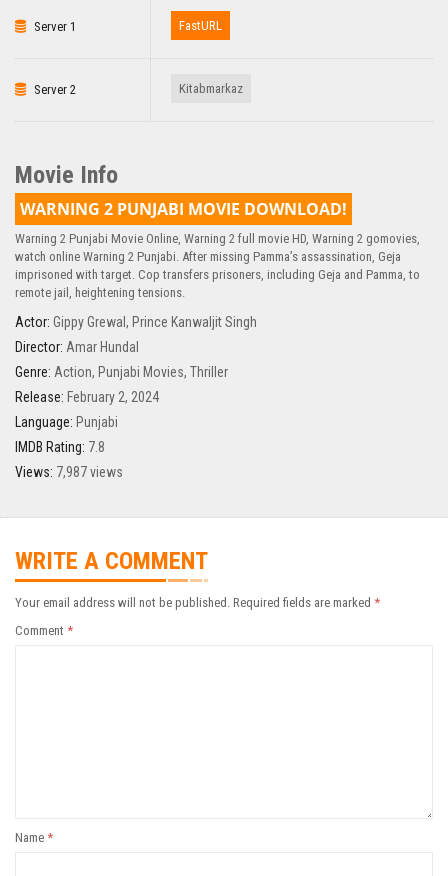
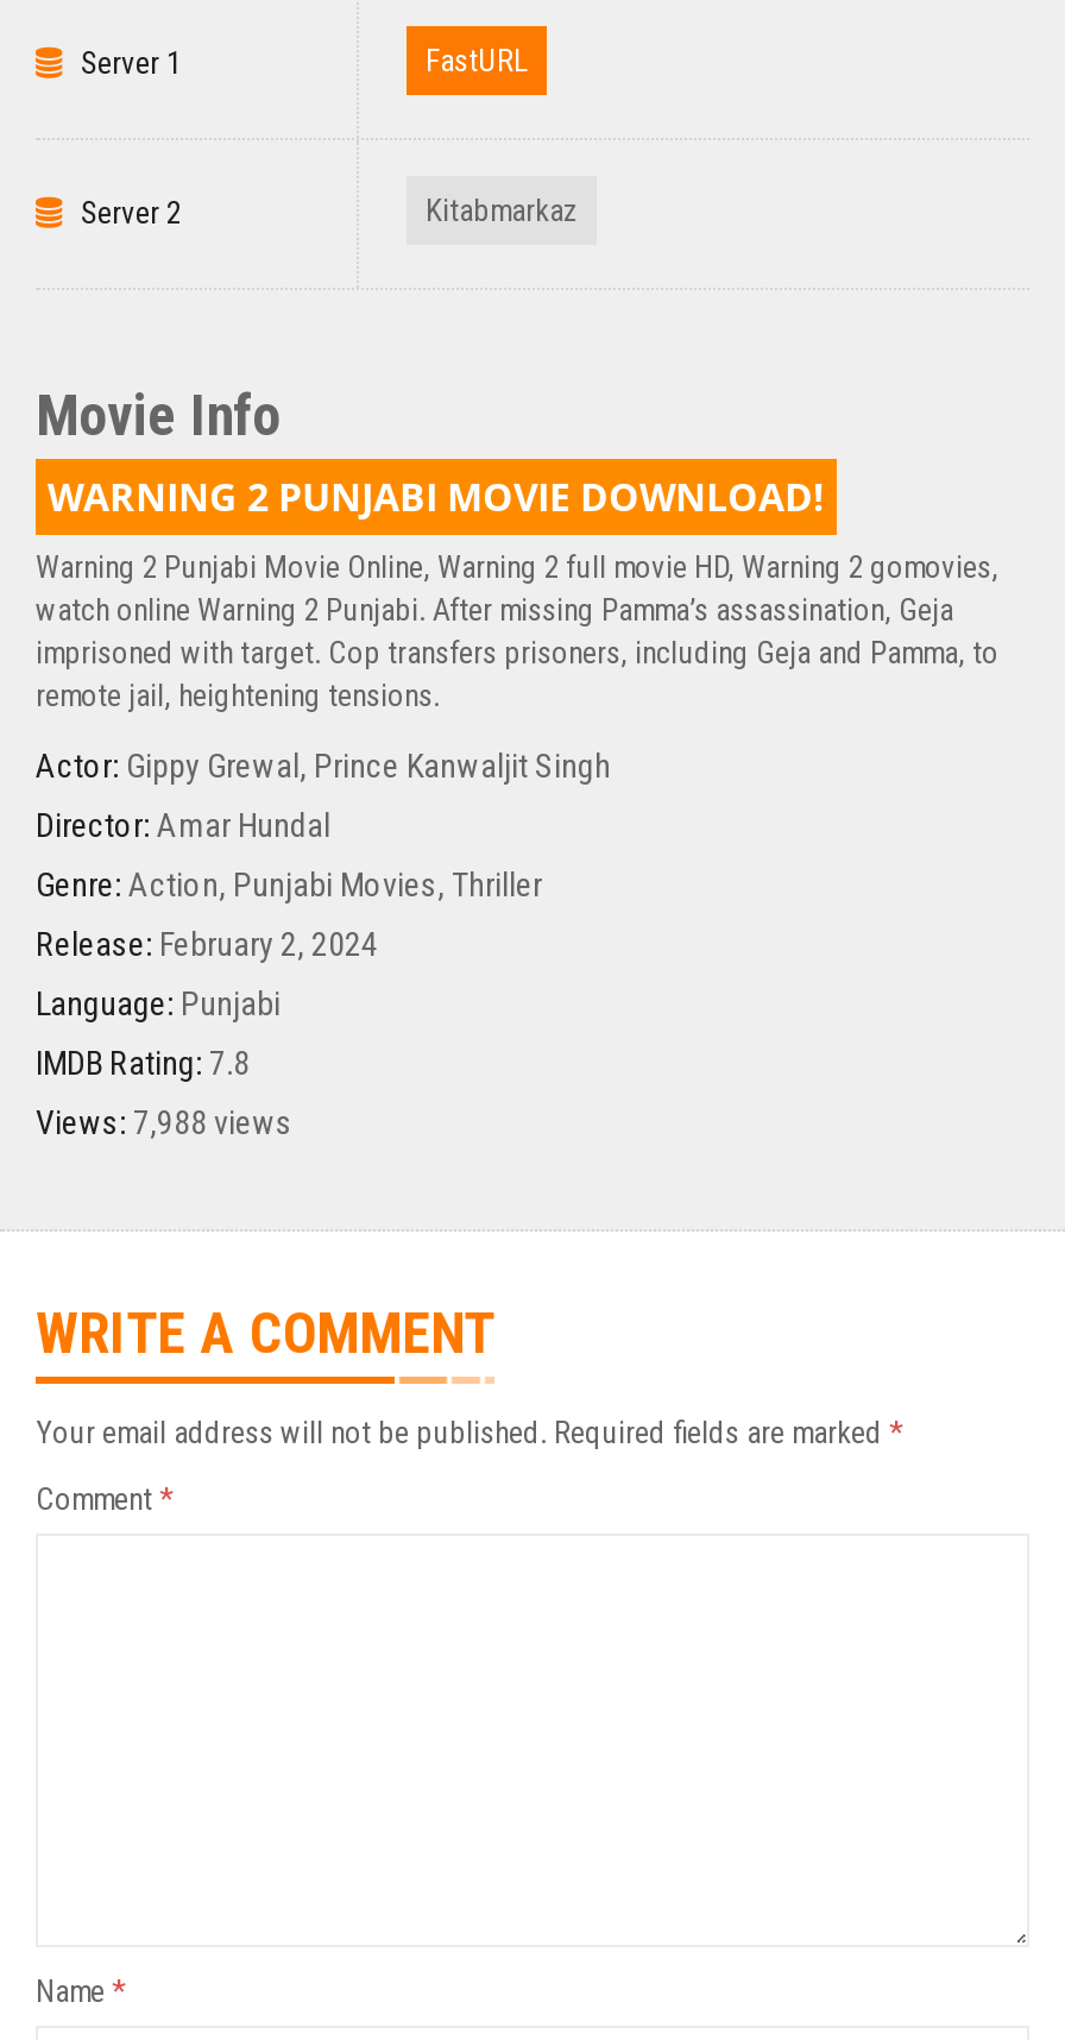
[15,464,123,480] Views: 7,987 views -> [36,1103,292,1141] Views: 7,988 views

